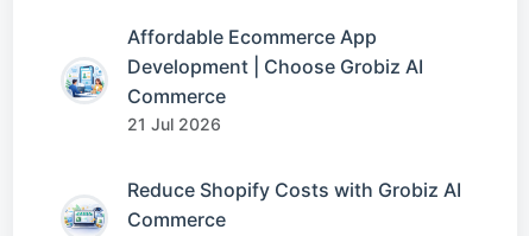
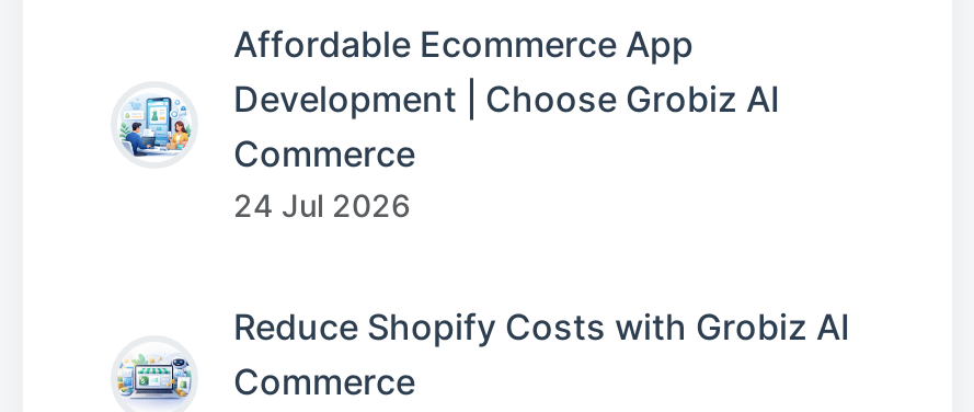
[127,114,221,134] 21 Jul 2026 -> [233,186,411,224] 24 Jul 2026

